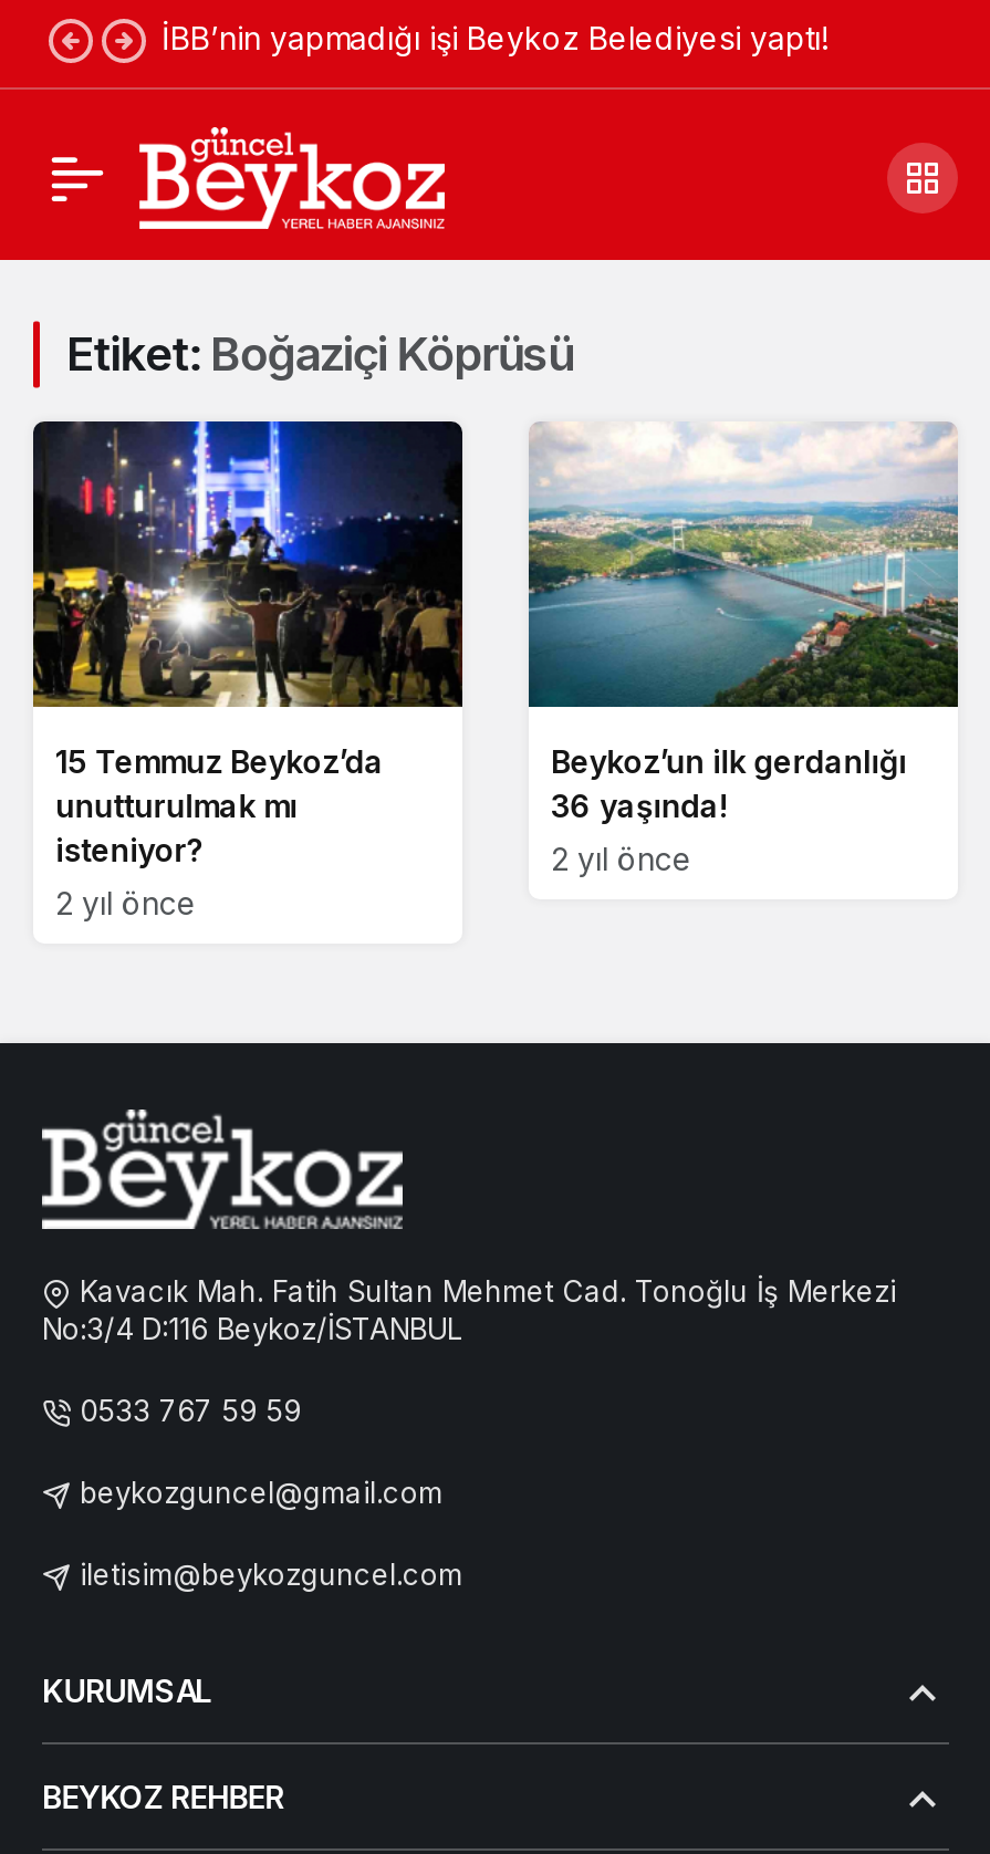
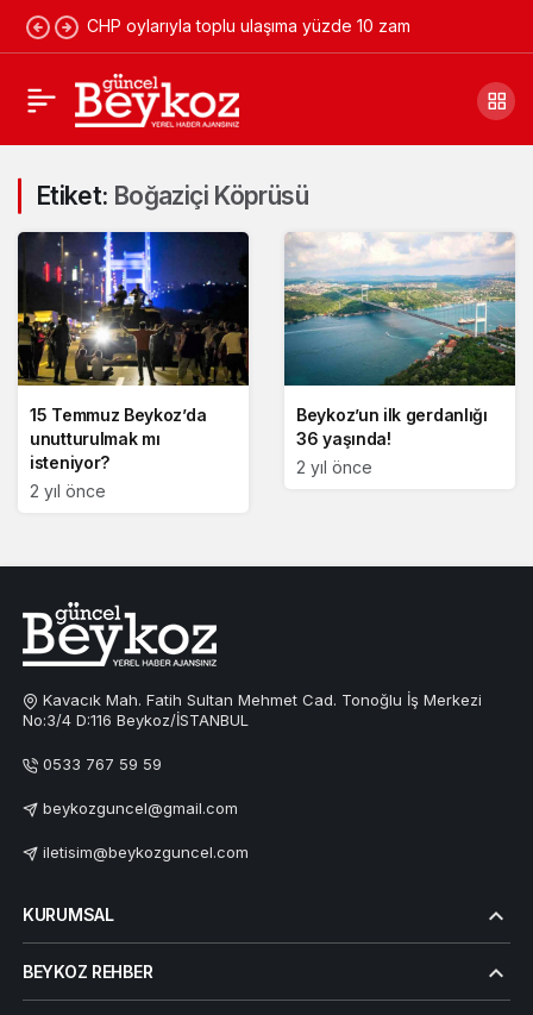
[161,19,827,56] İBB’nin yapmadığı işi Beykoz Belediyesi yaptı! -> [87,15,410,36] CHP oylarıyla toplu ulaşıma yüzde 10 zam

